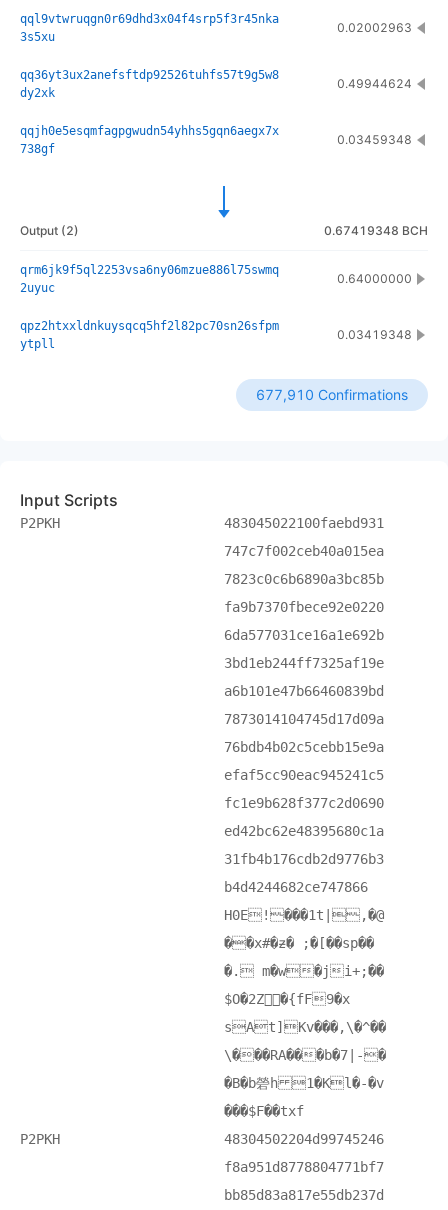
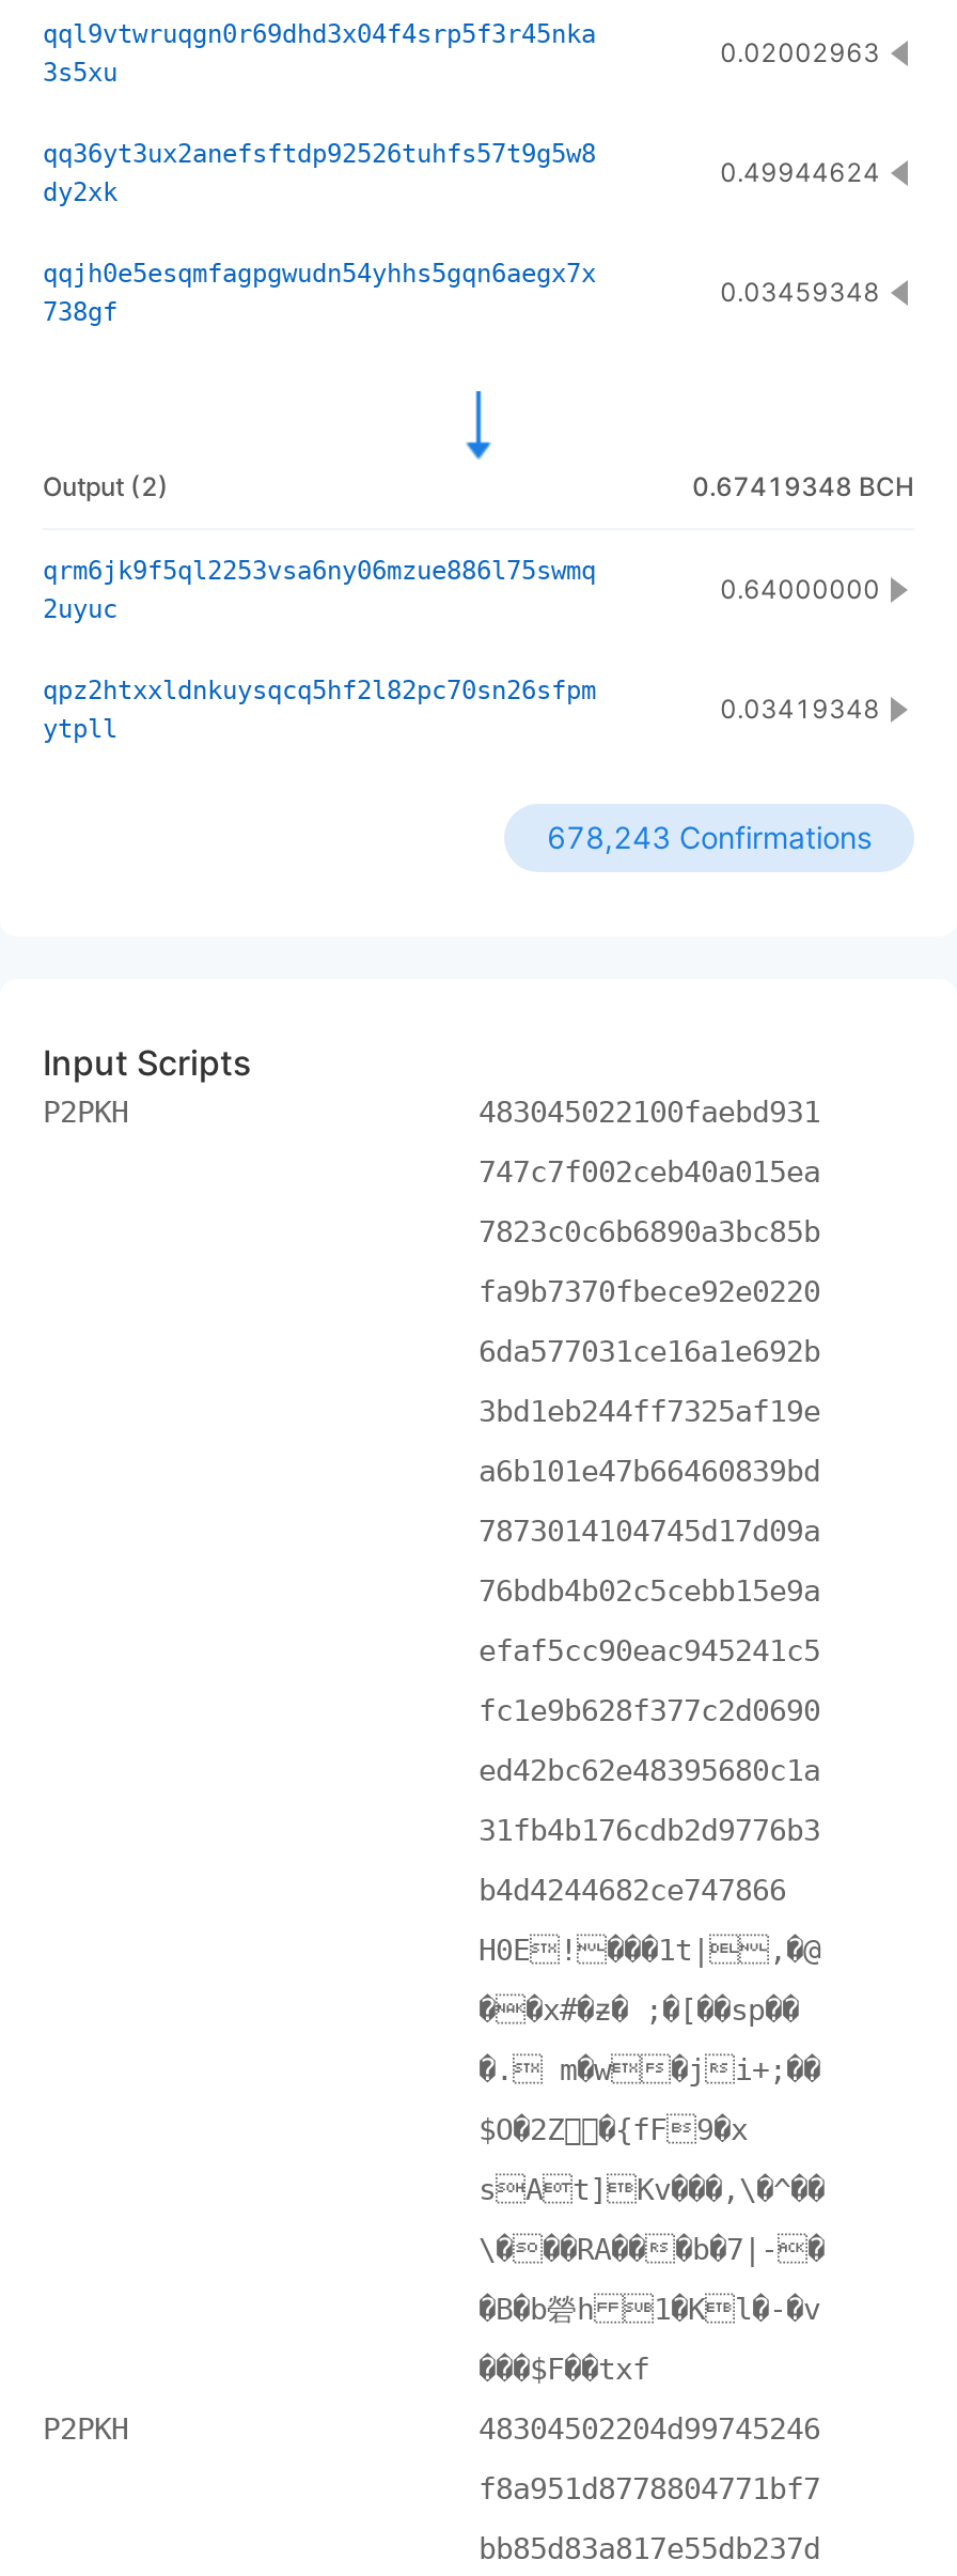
[256,386,408,403] 677,910 Confirmations -> [547,819,872,856] 678,243 Confirmations

